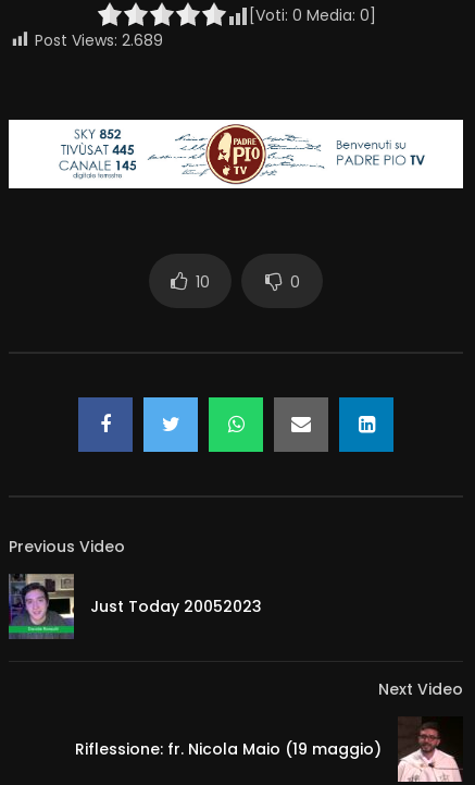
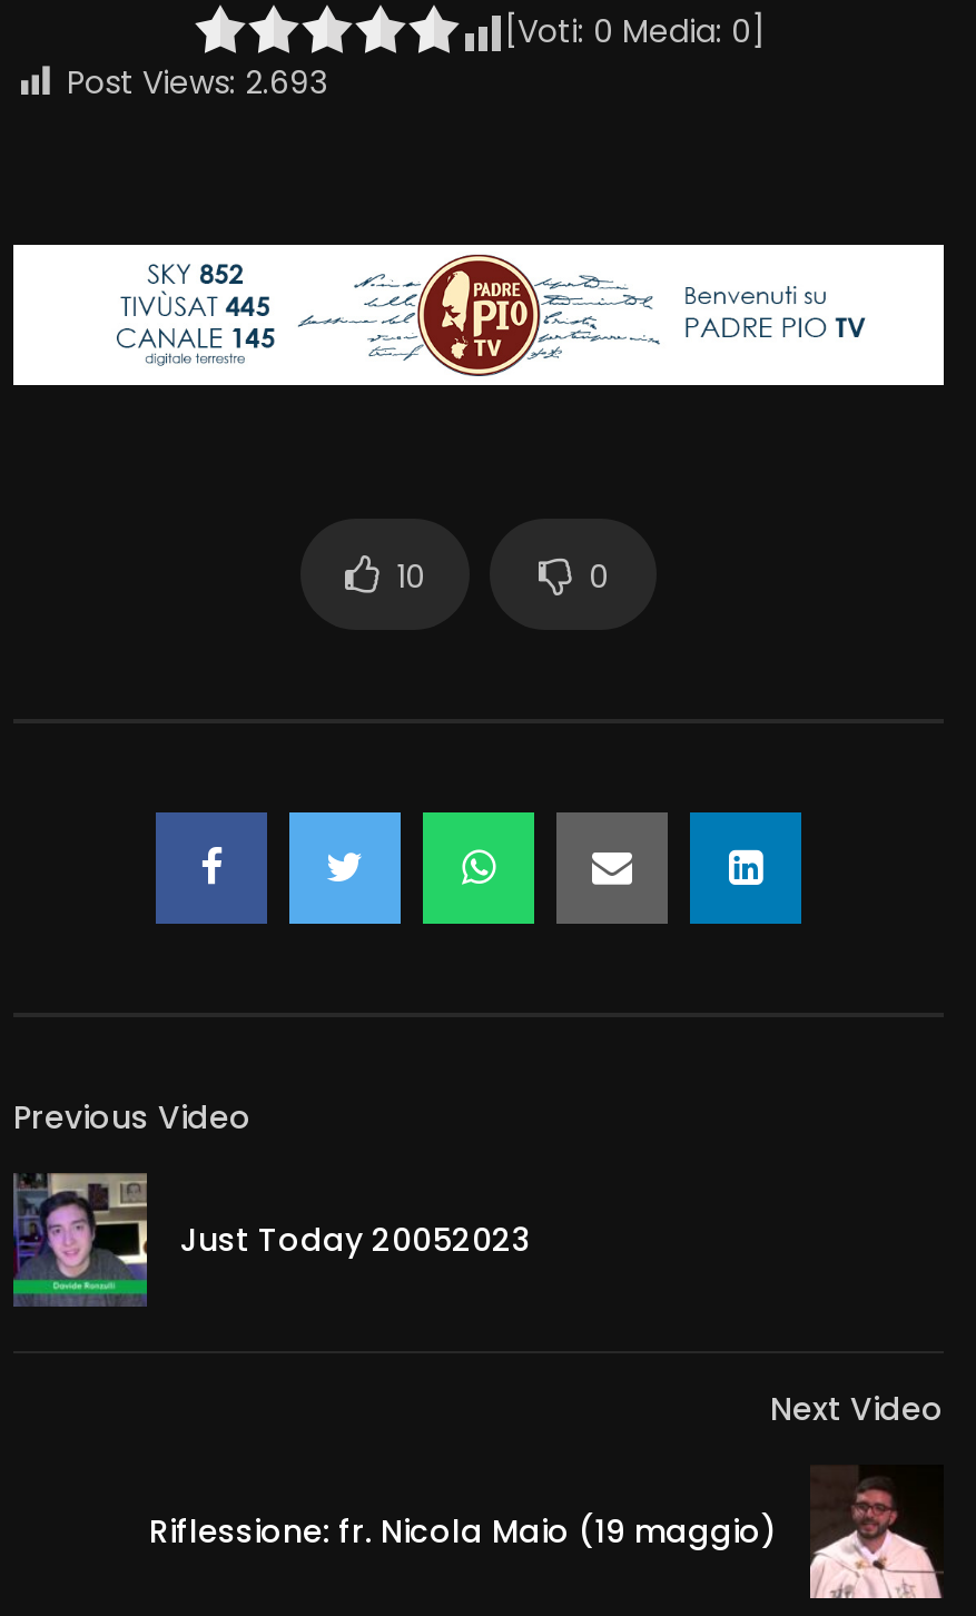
[35,29,163,51] Post Views: 2.689 -> [67,60,327,104] Post Views: 2.693

